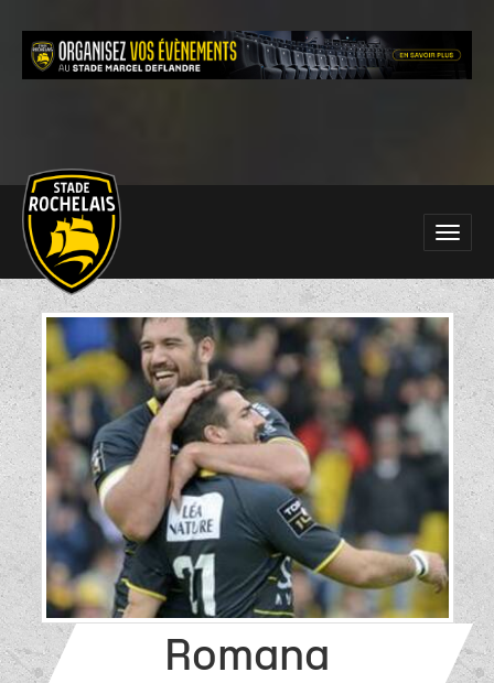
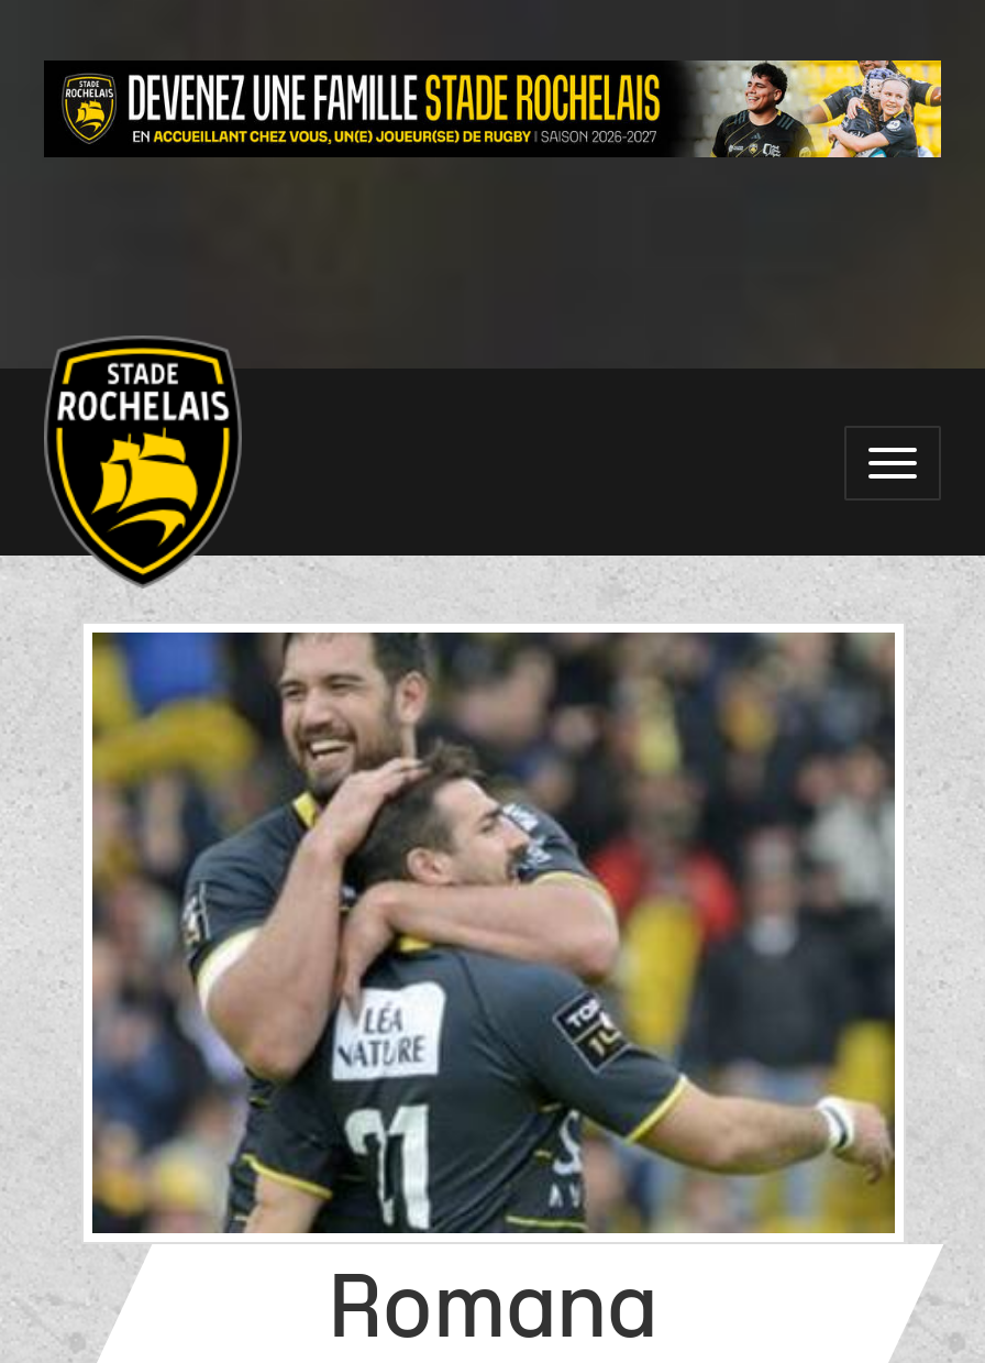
[34,31,472,79] [image] -> [66,58,943,160] [image]

